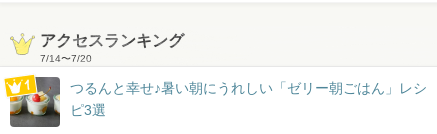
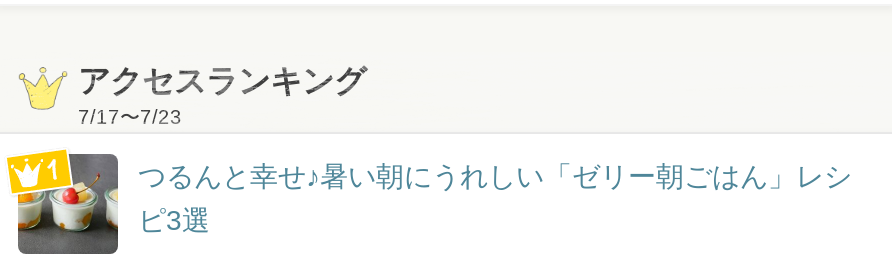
[40,53,92,64] 7/14〜7/20 -> [78,106,182,128] 7/17〜7/23

